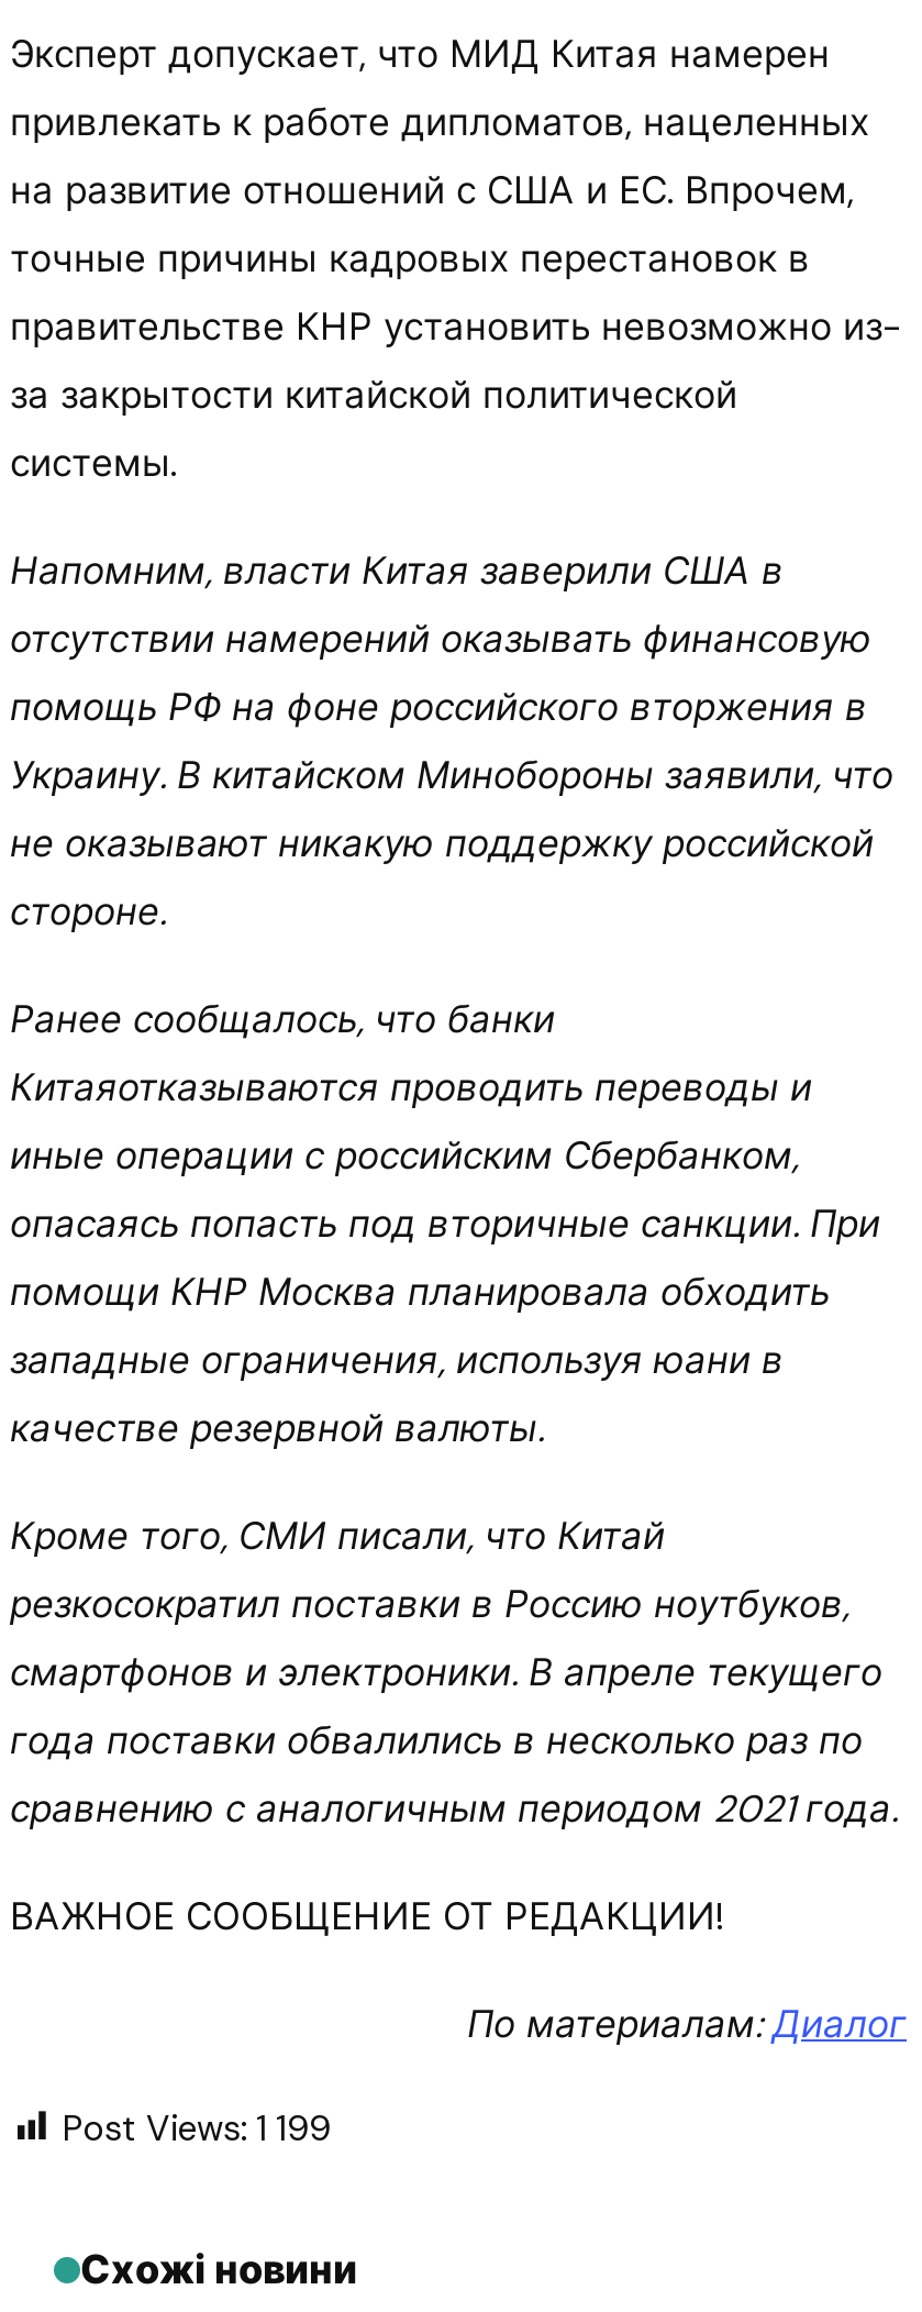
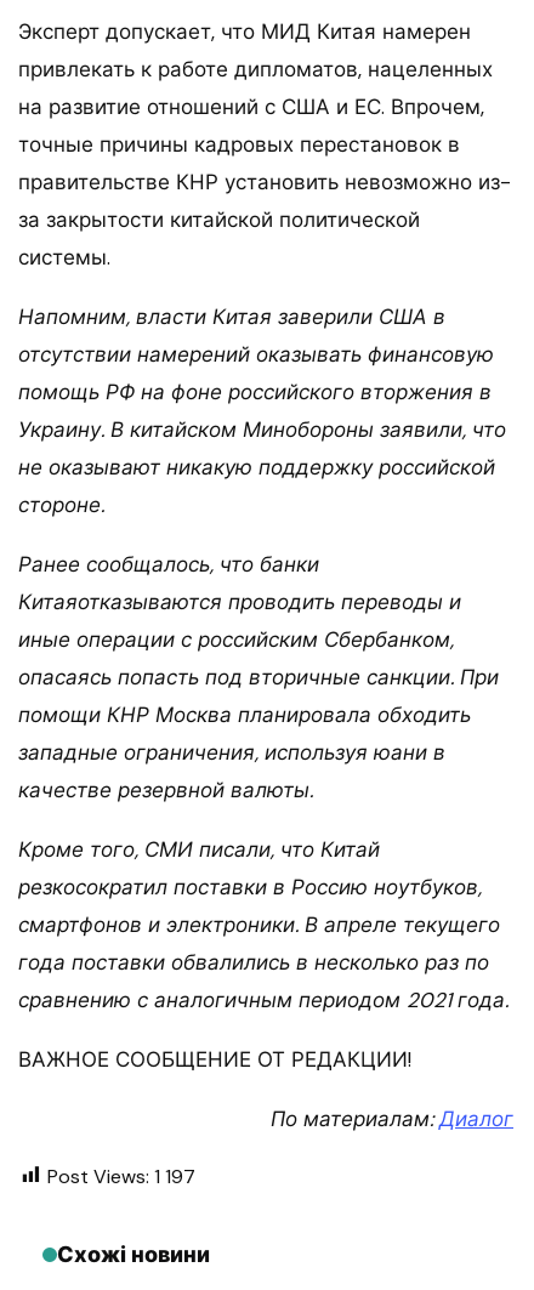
[63,2104,331,2150] Post Views: 1 199 -> [47,1163,195,1189] Post Views: 1 197

